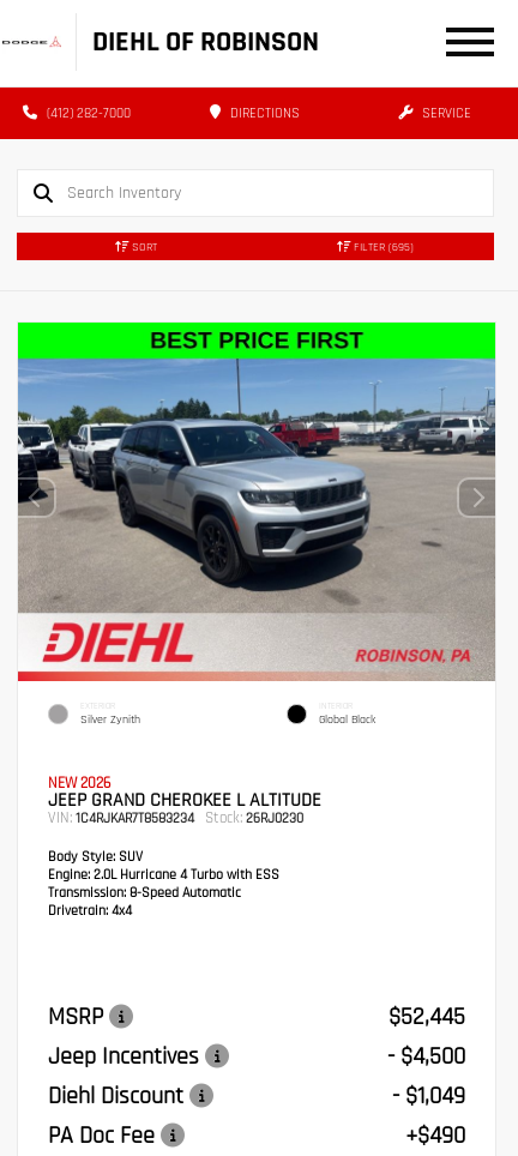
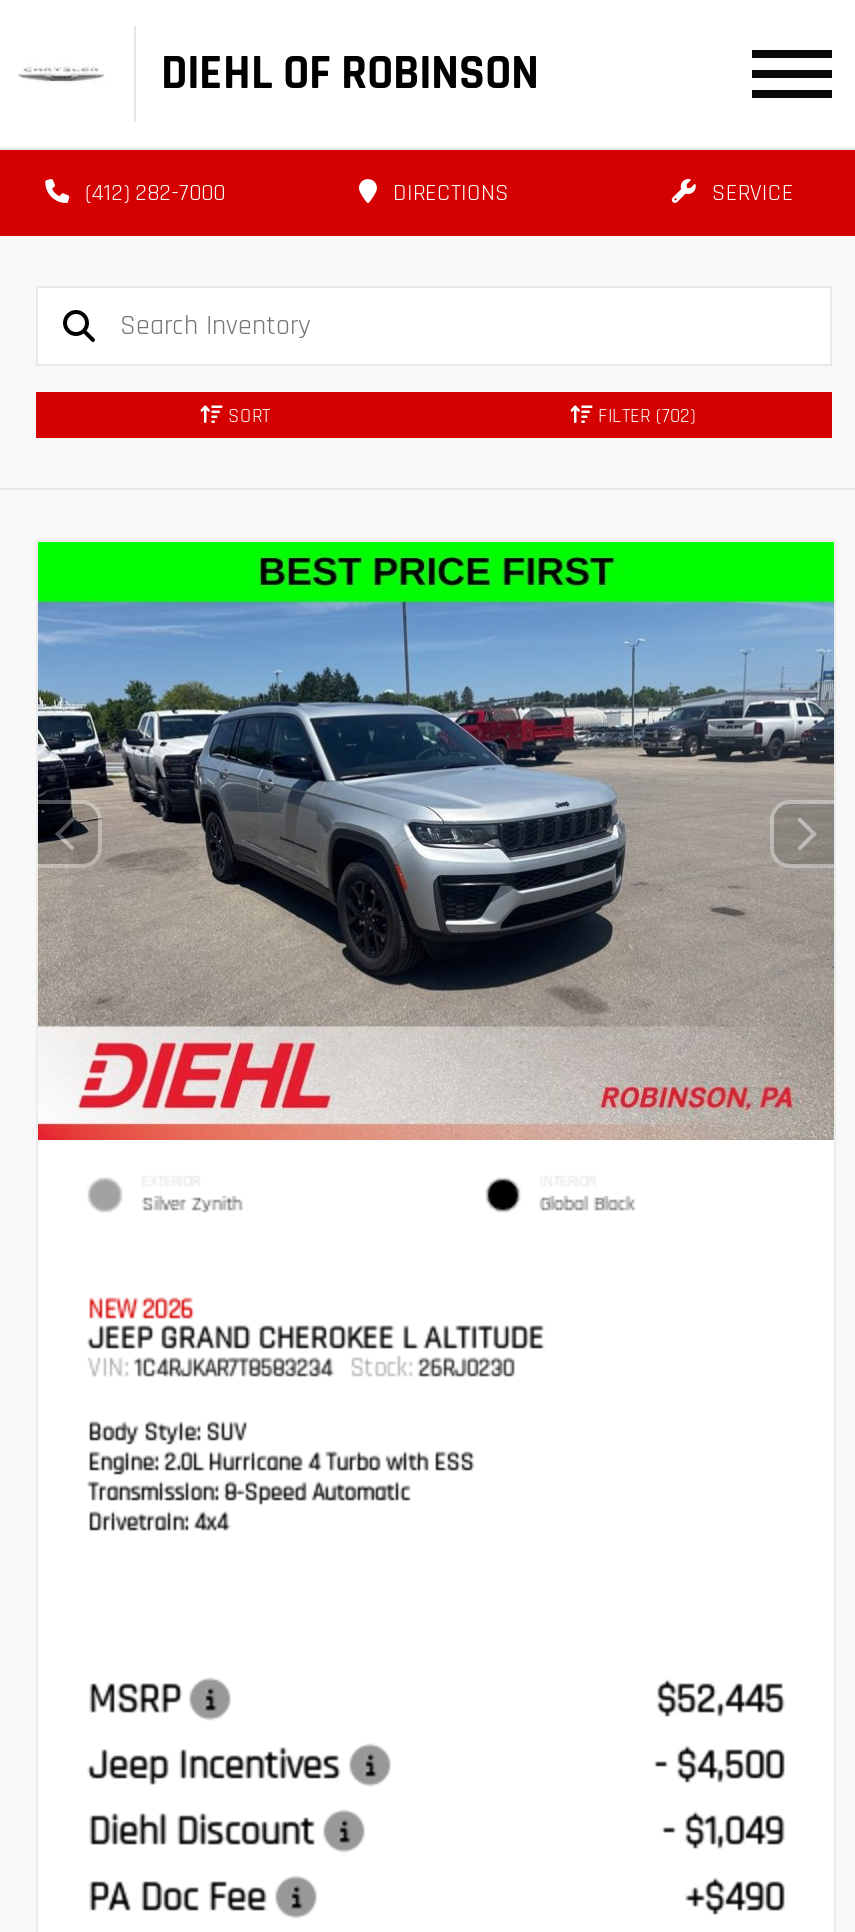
[350,240,413,254] FILTER (695) -> [592,404,696,428] FILTER (702)

